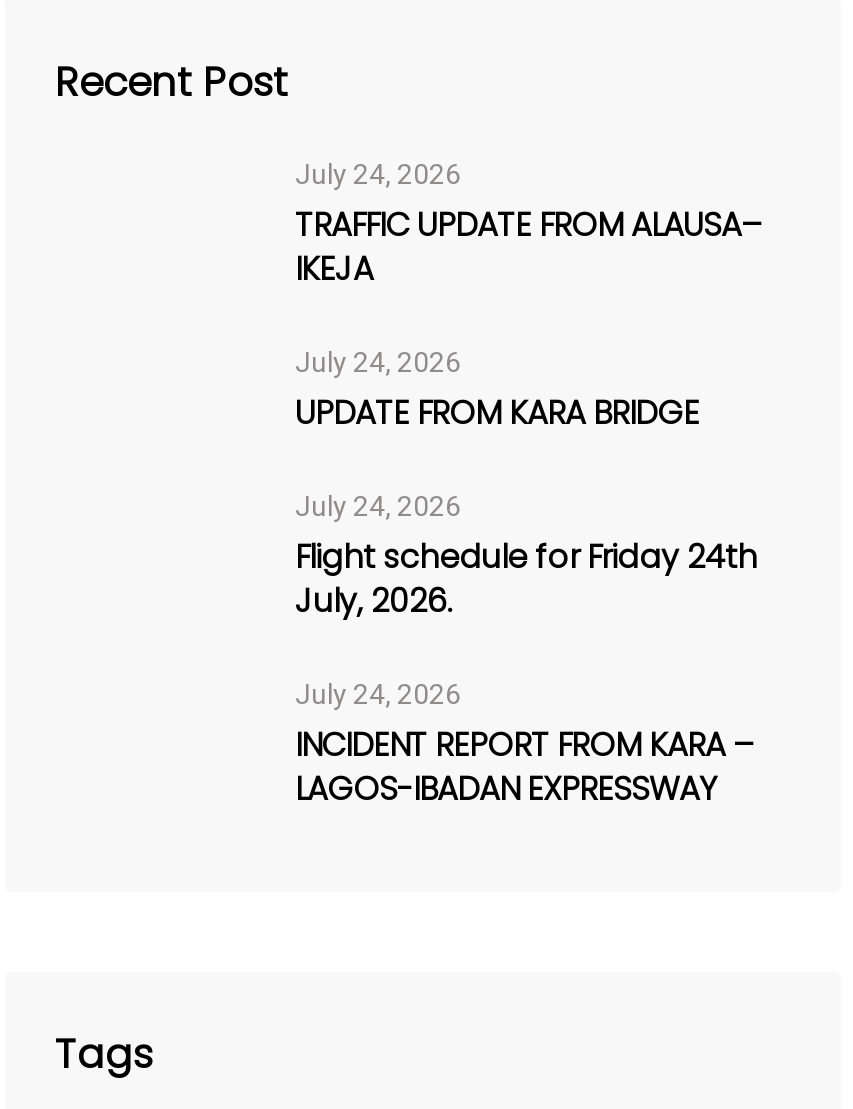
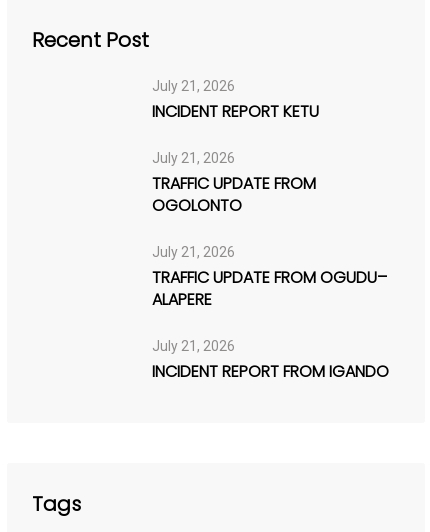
[295,158,761,292] July 24, 2026 | TRAFFIC UPDATE FROM ALAUSA– | IKEJA -> [152,78,319,123] July 21, 2026 | INCIDENT REPORT KETU
[295,346,699,436] July 24, 2026 | UPDATE FROM KARA BRIDGE -> [152,150,316,217] July 21, 2026 | TRAFFIC UPDATE FROM | OGOLONTO
[295,490,757,624] July 24, 2026 | Flight schedule for Friday 24th | July, 2026. -> [152,244,387,311] July 21, 2026 | TRAFFIC UPDATE FROM OGUDU– | ALAPERE
[295,678,753,812] July 24, 2026 | INCIDENT REPORT FROM KARA – | LAGOS-IBADAN EXPRESSWAY -> [152,338,389,383] July 21, 2026 | INCIDENT REPORT FROM IGANDO

